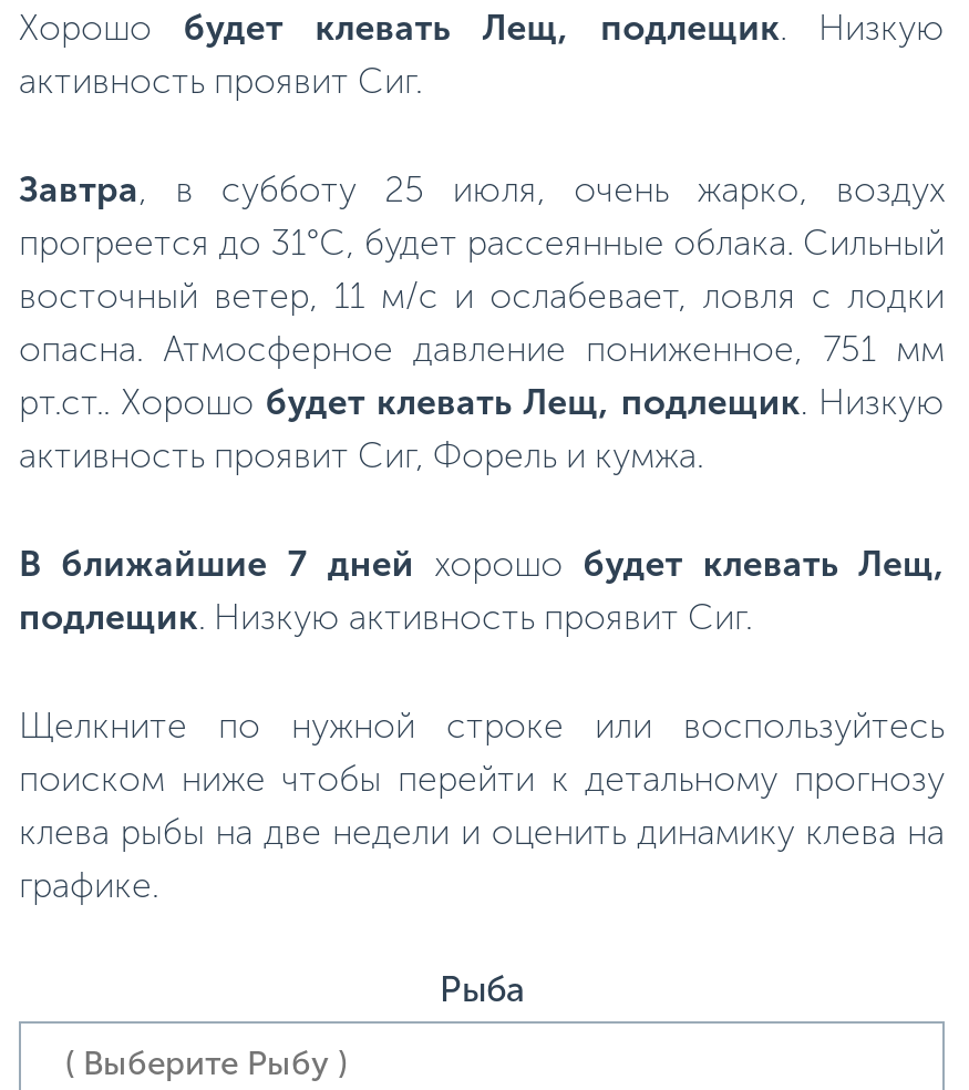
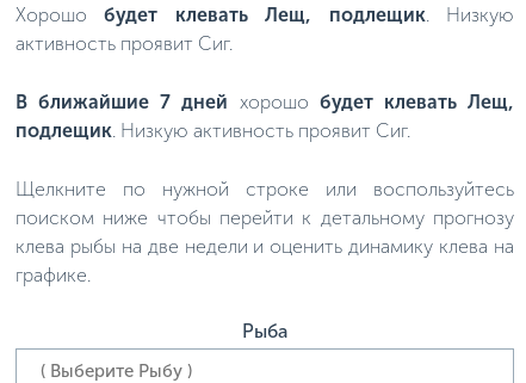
[19,169,945,477] Завтра, в субботу 25 июля, очень жарко, воздух | прогреется до 31°C, будет рассеянные облака. Сильный | восточный ветер, 11 м/с и ослабевает, ловля с лодки | опасна. Атмосферное давление пониженное, 751 мм | рт.ст.. Хорошо будет клевать Лещ, подлещик. Низкую | активность проявит Сиг, Форель и кумжа. -> none

